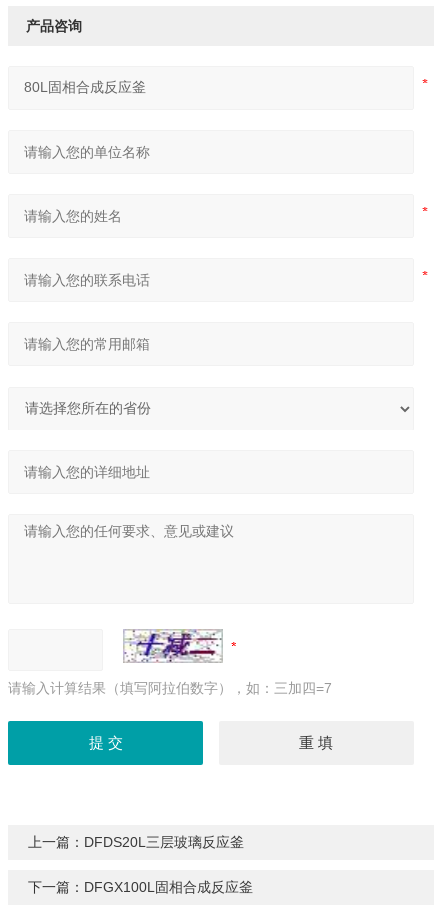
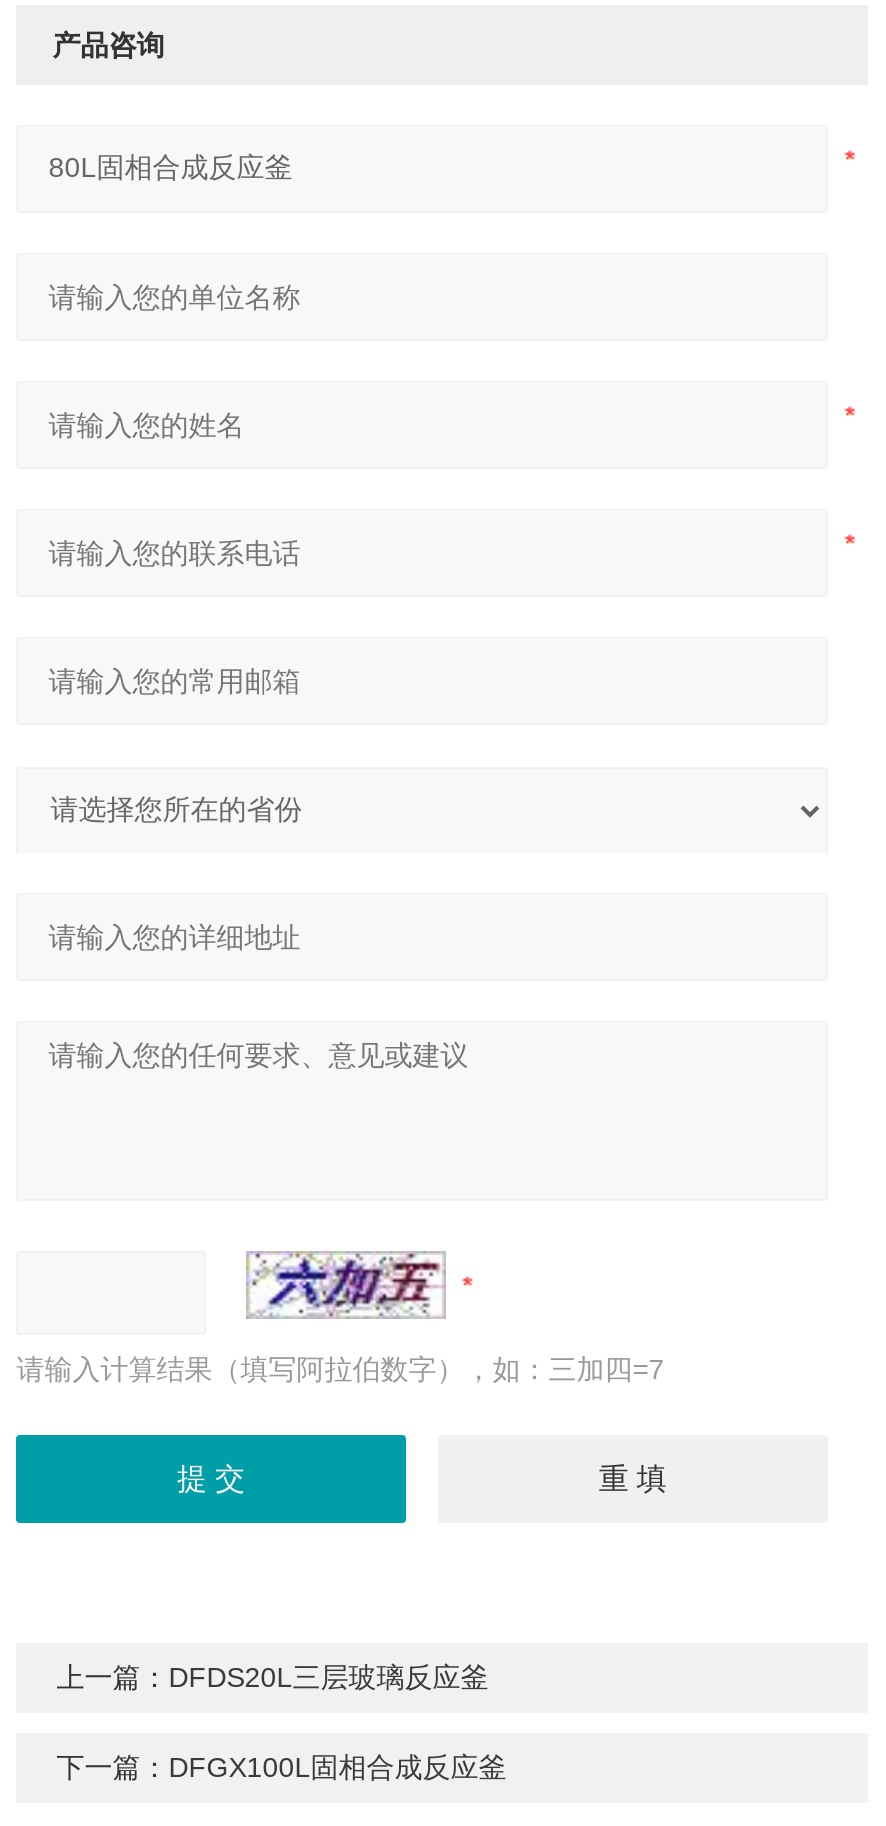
[124,630,220,662] [image] -> [248,1253,440,1317] [image]

